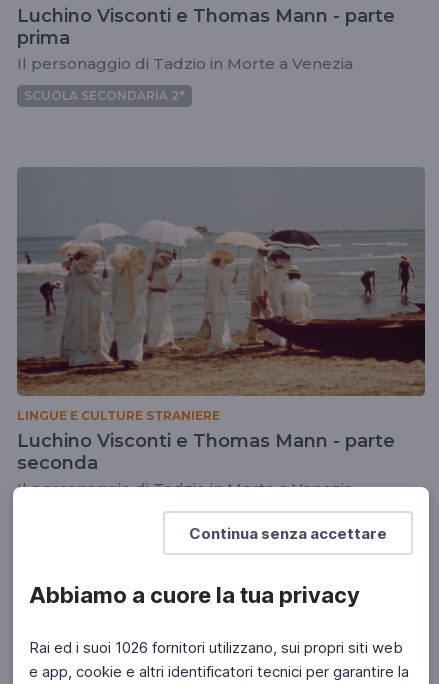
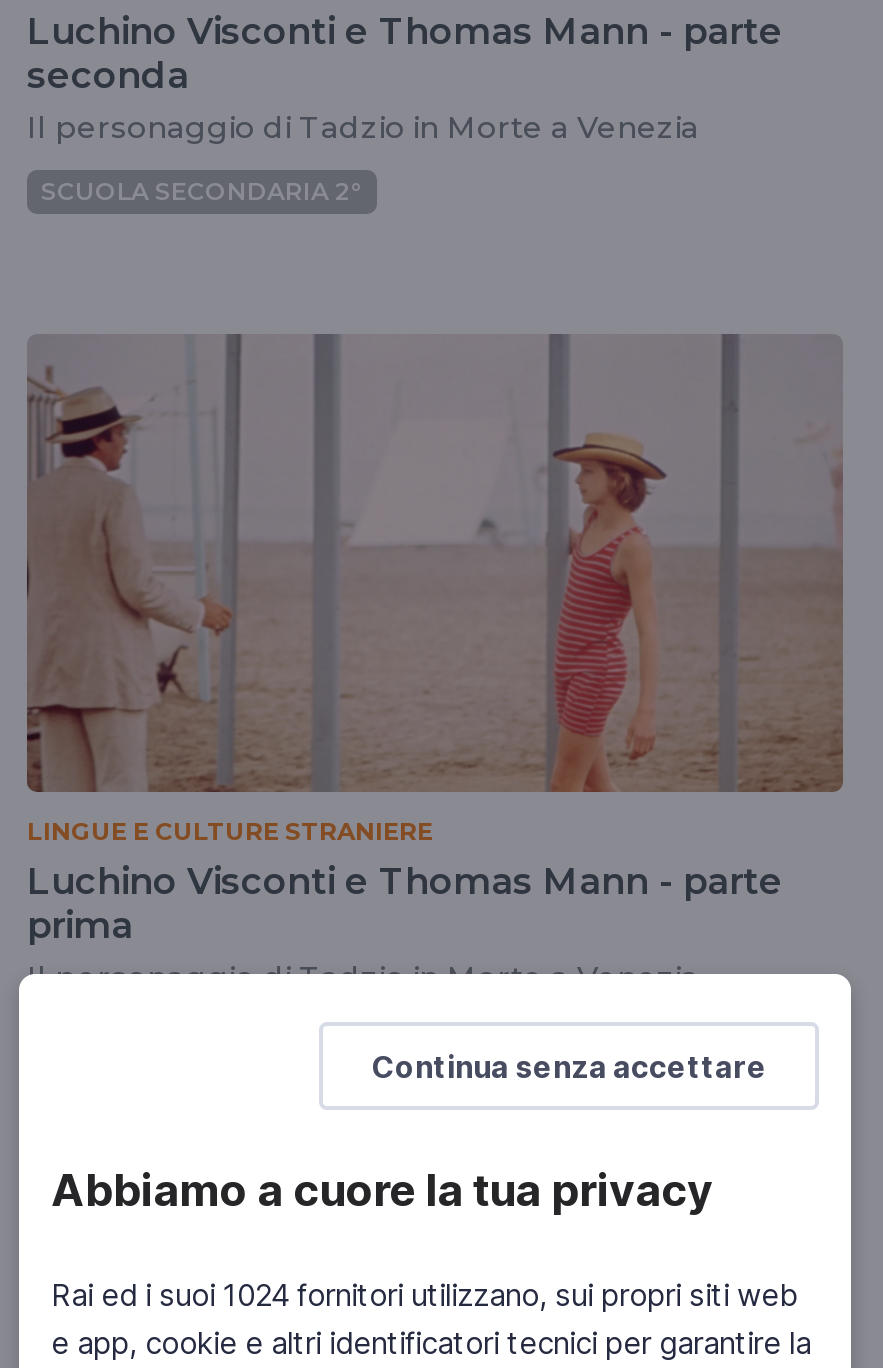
moved [17,26,70,48] -> [27,904,133,948]: prima
[18,197,425,395] [image] -> [29,336,841,790] [image]
moved [17,452,98,474] -> [27,53,189,97]: seconda
[29,638,403,657] Rai ed i suoi 1026 fornitori utilizzano, sui propri siti web -> [51,1276,799,1314] Rai ed i suoi 1024 fornitori utilizzano, sui propri siti web

